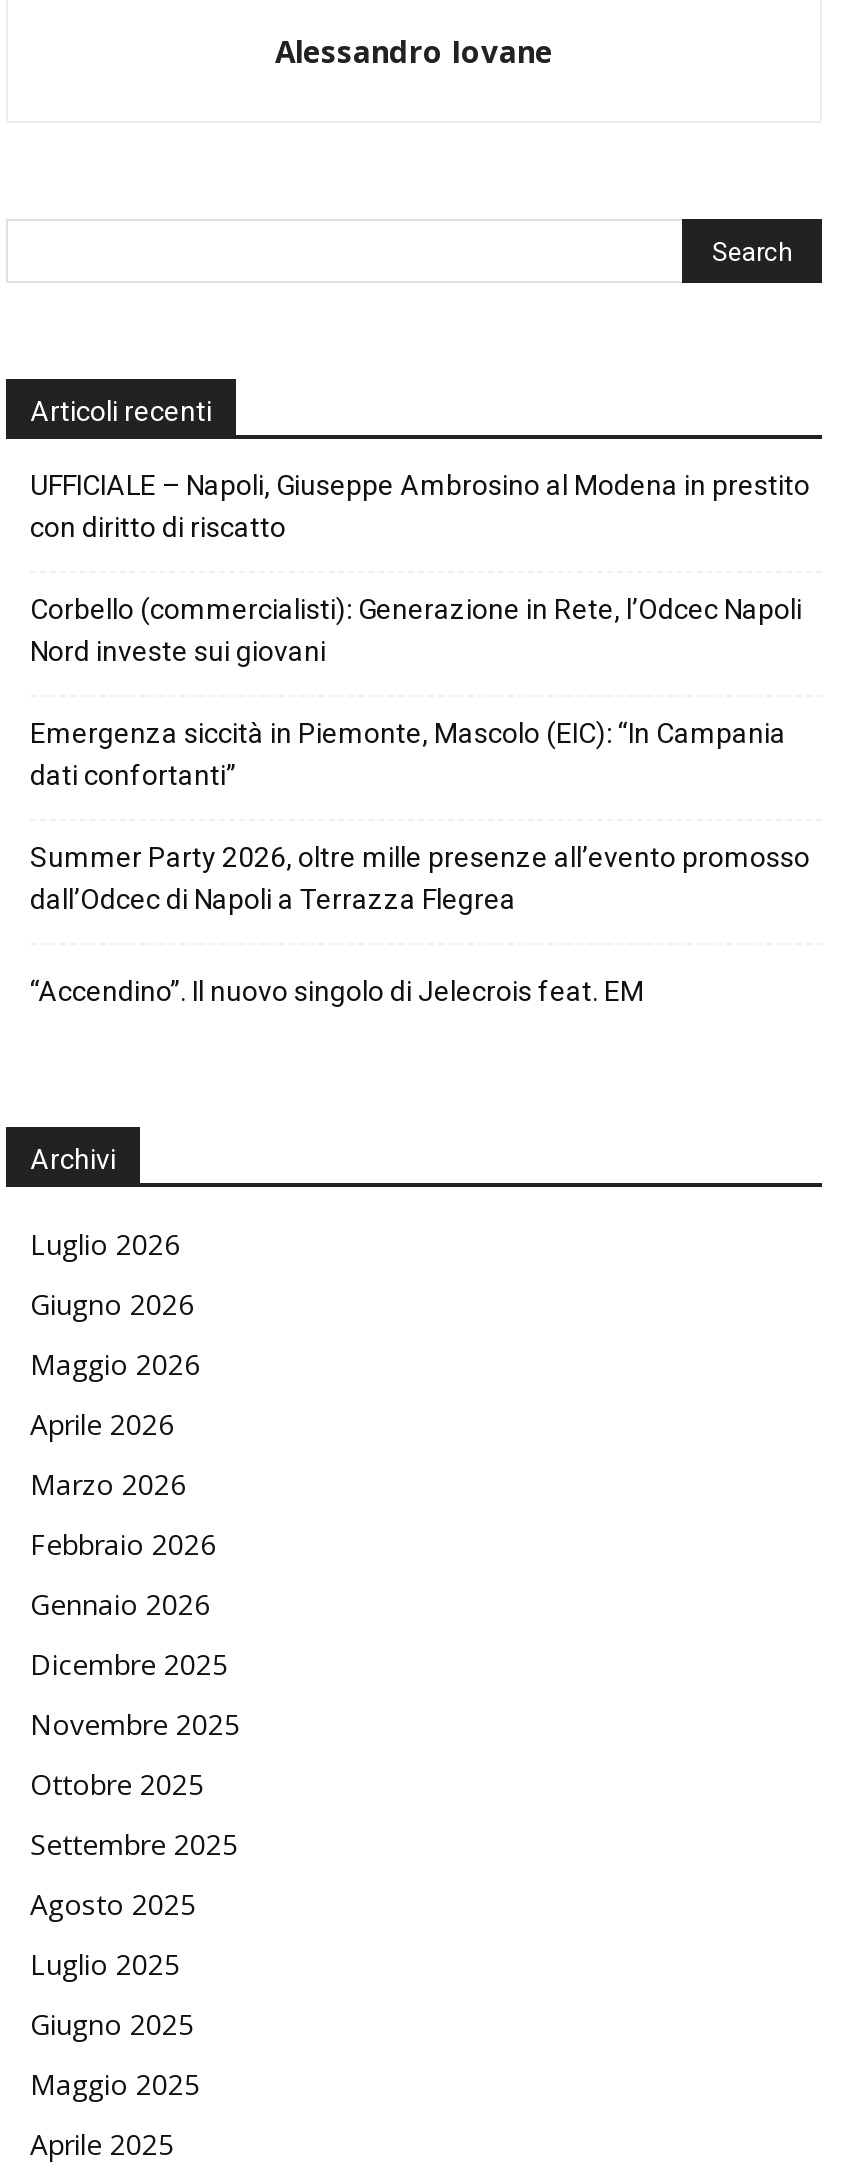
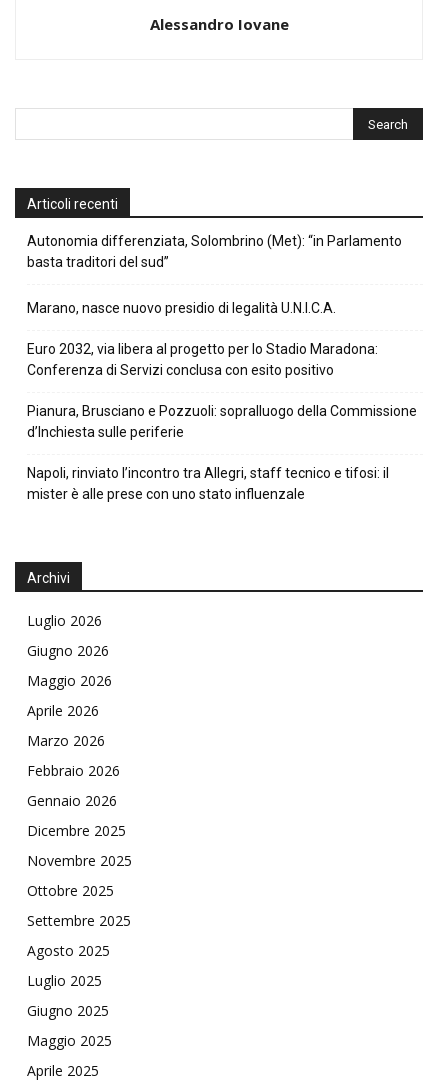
[30,469,810,543] UFFICIALE – Napoli, Giuseppe Ambrosino al Modena in prestito | con diritto di riscatto -> [27,232,402,269] Autonomia differenziata, Solombrino (Met): “in Parlamento | basta traditori del sud”
[30,593,802,667] Corbello (commercialisti): Generazione in Rete, l’Odcec Napoli | Nord investe sui giovani -> [27,299,336,315] Marano, nasce nuovo presidio di legalità U.N.I.C.A.
[30,717,786,791] Emergenza siccità in Piemonte, Mascolo (EIC): “In Campania | dati confortanti” -> [27,340,378,377] Euro 2032, via libera al progetto per lo Stadio Maradona: | Conferenza di Servizi conclusa con esito positivo
[30,841,810,915] Summer Party 2026, oltre mille presenze all’evento promosso | dall’Odcec di Napoli a Terrazza Flegrea -> [27,402,417,439] Pianura, Brusciano e Pozzuoli: sopralluogo della Commissione | d’Inchiesta sulle periferie
[30,975,644,1007] “Accendino”. Il nuovo singolo di Jelecrois feat. EM -> [27,464,389,501] Napoli, rinviato l’incontro tra Allegri, staff tecnico e tifosi: il | mister è alle prese con uno stato influenzale

